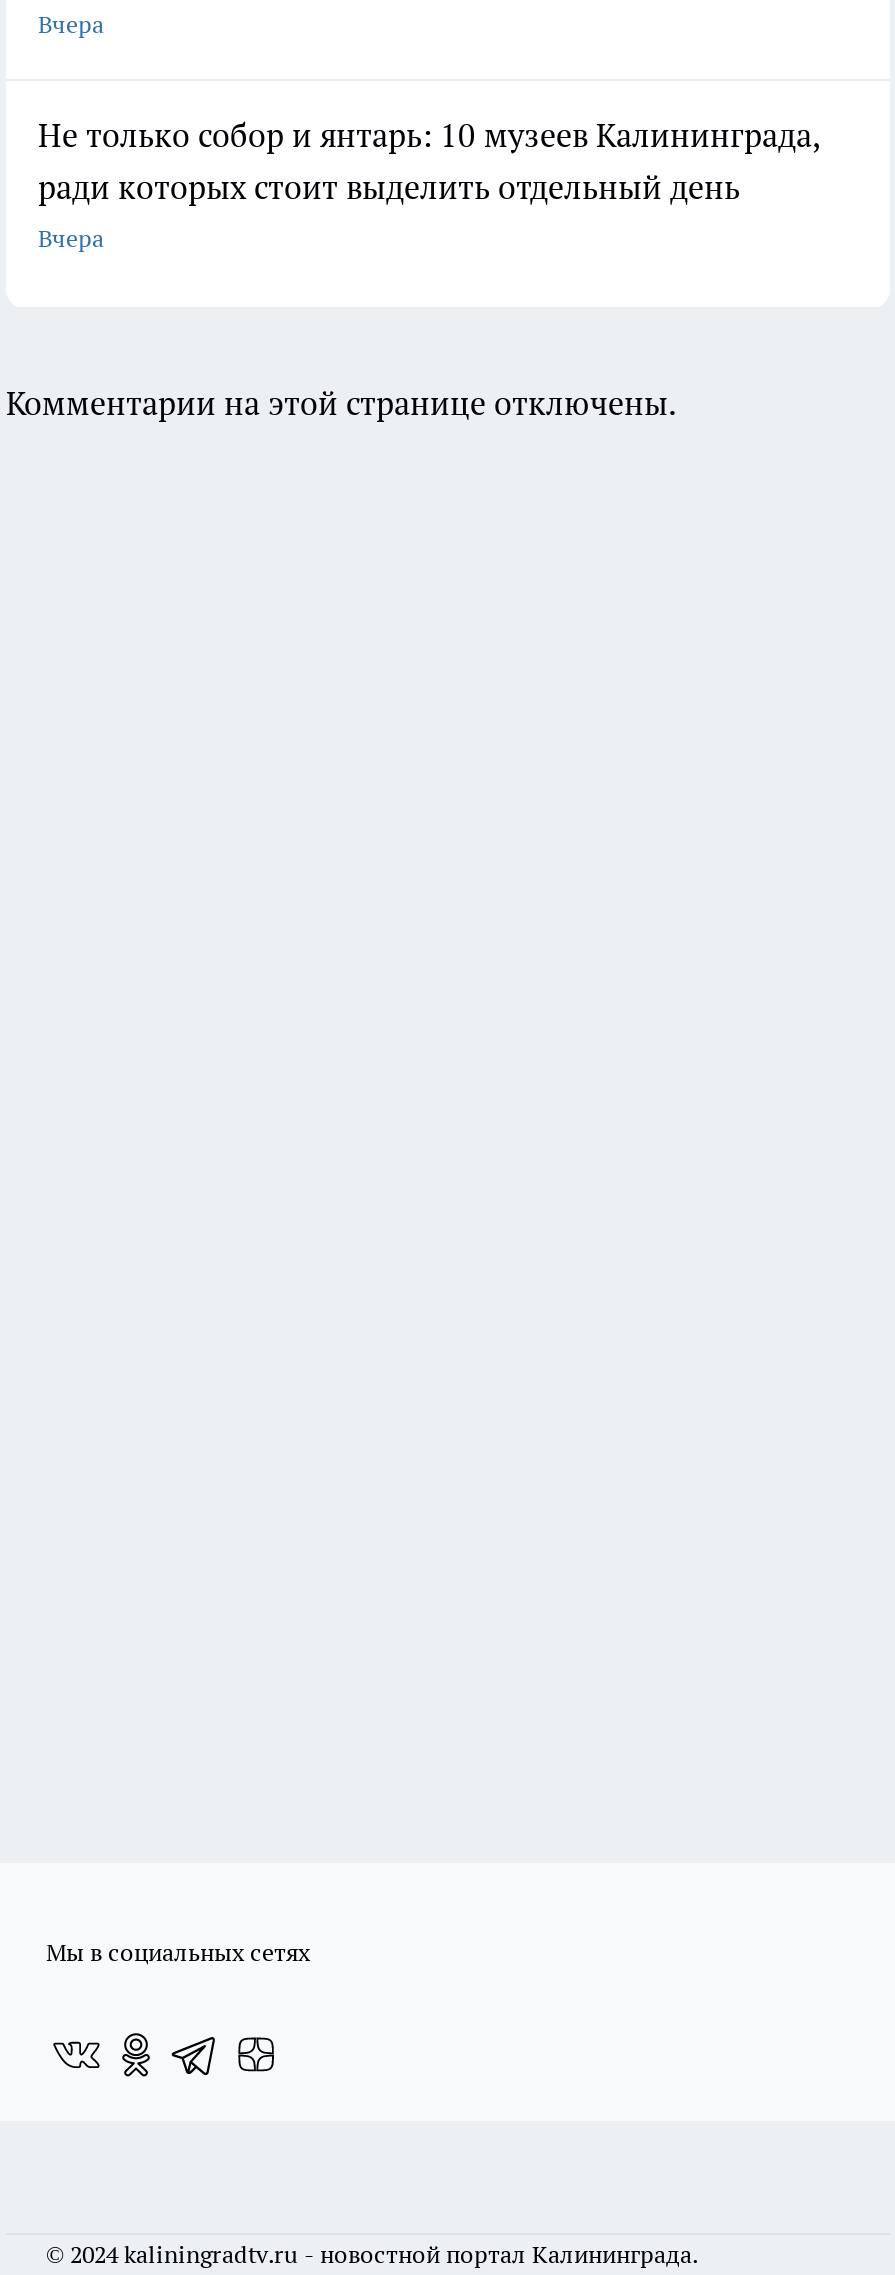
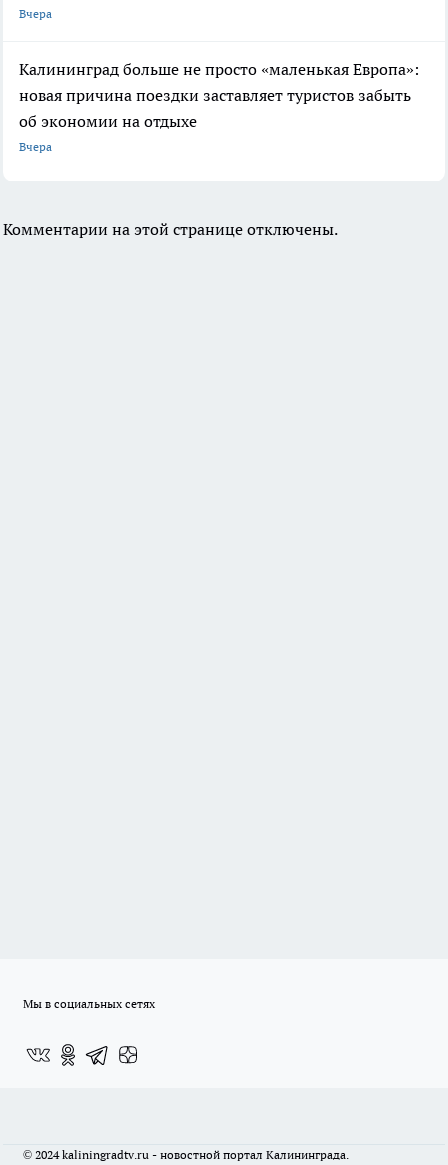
[38,115,820,207] Не только собор и янтарь: 10 музеев Калининграда, | ради которых стоит выделить отдельный день -> [19,59,419,131] Калининград больше не просто «маленькая Европа»: | новая причина поездки заставляет туристов забыть | об экономии на отдыхе

